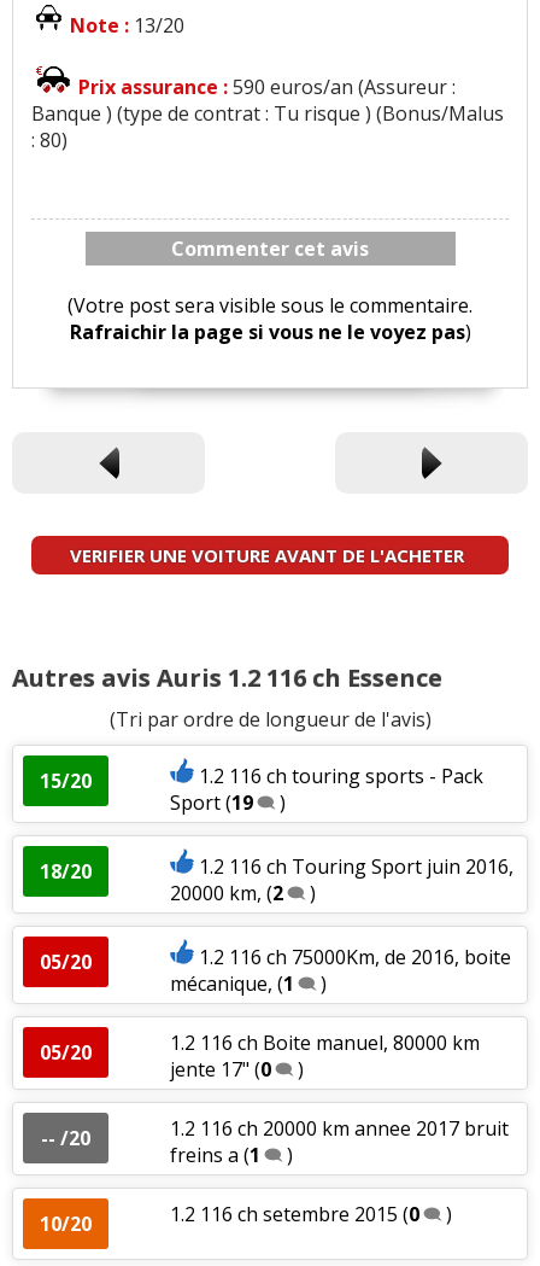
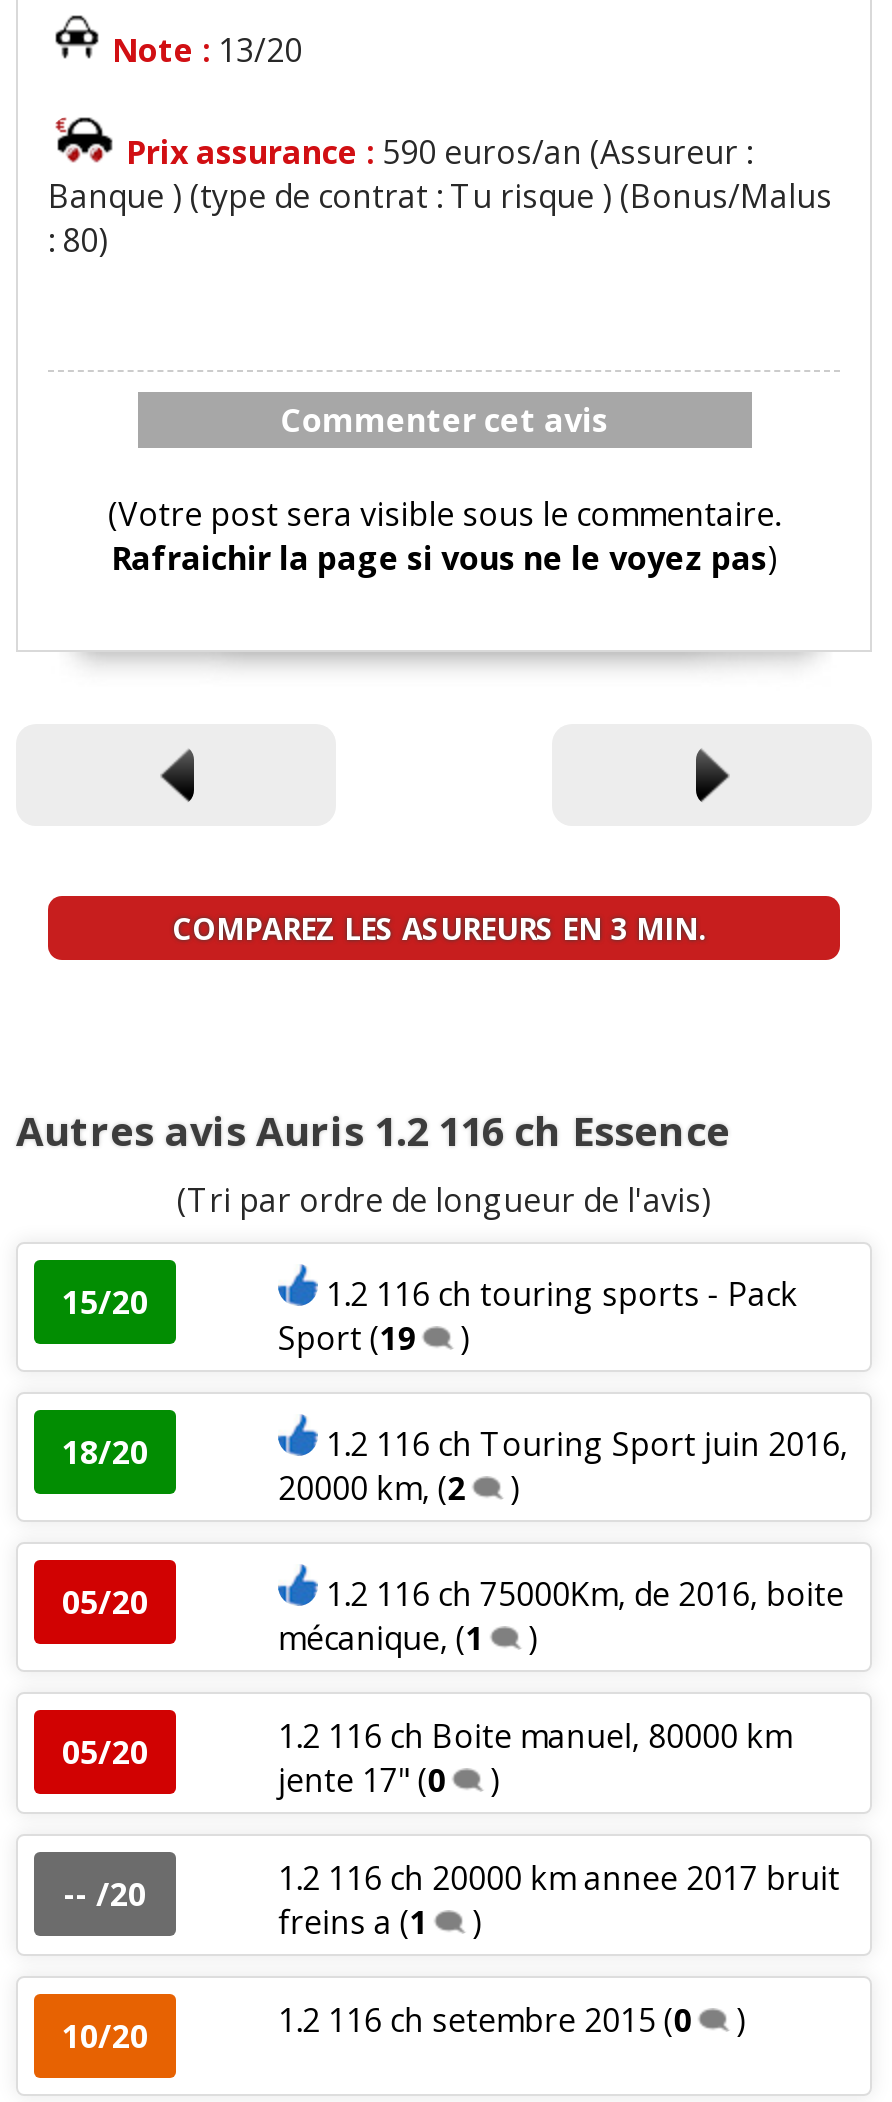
[70,543,464,567] VERIFIER UNE VOITURE AVANT DE L'ACHETER -> [172,908,706,948] COMPAREZ LES ASUREURS EN 3 MIN.

